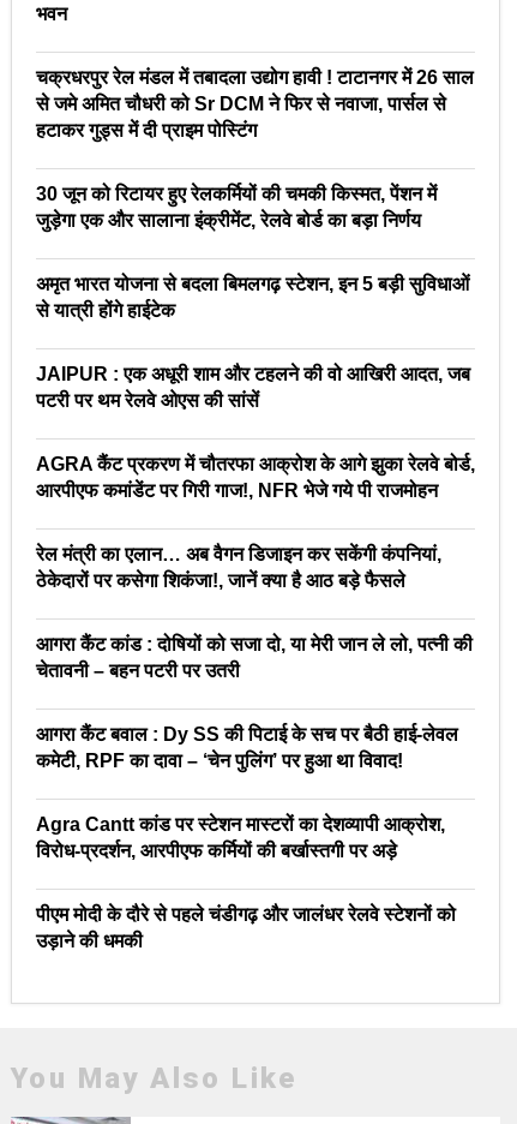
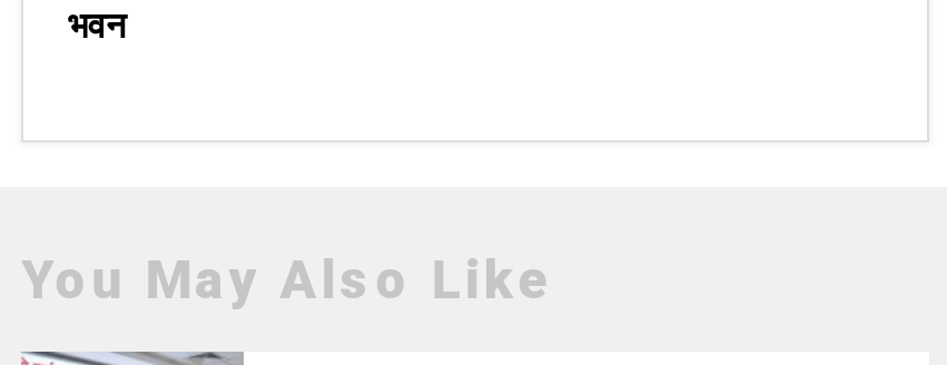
[36,67,475,951] चक्रधरपुर रेल मंडल में तबादला उद्योग हावी ! टाटानगर में 26 साल | से जमे अमित चौधरी को Sr DCM ने फिर से नवाजा, पार्सल से | हटाकर गुड्स में दी प्राइम पोस्टिंग | 30 जून को रिटायर हुए रेलकर्मियों की चमकी किस्मत, पेंशन में | जुड़ेगा एक और सालाना इंक्रीमेंट, रेलवे बोर्ड का बड़ा निर्णय | अमृत भारत योजना से बदला बिमलगढ़ स्टेशन, इन 5 बड़ी सुविधाओं | से यात्री होंगे हाईटेक | JAIPUR : एक अधूरी शाम और टहलने की वो आखिरी आदत, जब | पटरी पर थम रेलवे ओएस की सांसें | AGRA कैंट प्रकरण में चौतरफा आक्रोश के आगे झुका रेलवे बोर्ड, | आरपीएफ कमांडेंट पर गिरी गाज!, NFR भेजे गये पी राजमोहन | रेल मंत्री का एलान… अब वैगन डिजाइन कर सकेंगी कंपनियां, | ठेकेदारों पर कसेगा शिकंजा!, जानें क्या है आठ बड़े फैसले | आगरा कैंट कांड : दोषियों को सजा दो, या मेरी जान ले लो, पत्नी की | चेतावनी – बहन पटरी पर उतरी | आगरा कैंट बवाल : Dy SS की पिटाई के सच पर बैठी हाई-लेवल | कमेटी, RPF का दावा – ‘चेन पुलिंग’ पर हुआ था विवाद! | Agra Cantt कांड पर स्टेशन मास्टरों का देशव्यापी आक्रोश, | विरोध-प्रदर्शन, आरपीएफ कर्मियों की बर्खास्तगी पर अड़े | पीएम मोदी के दौरे से पहले चंडीगढ़ और जालंधर रेलवे स्टेशनों को | उड़ाने की धमकी -> none

